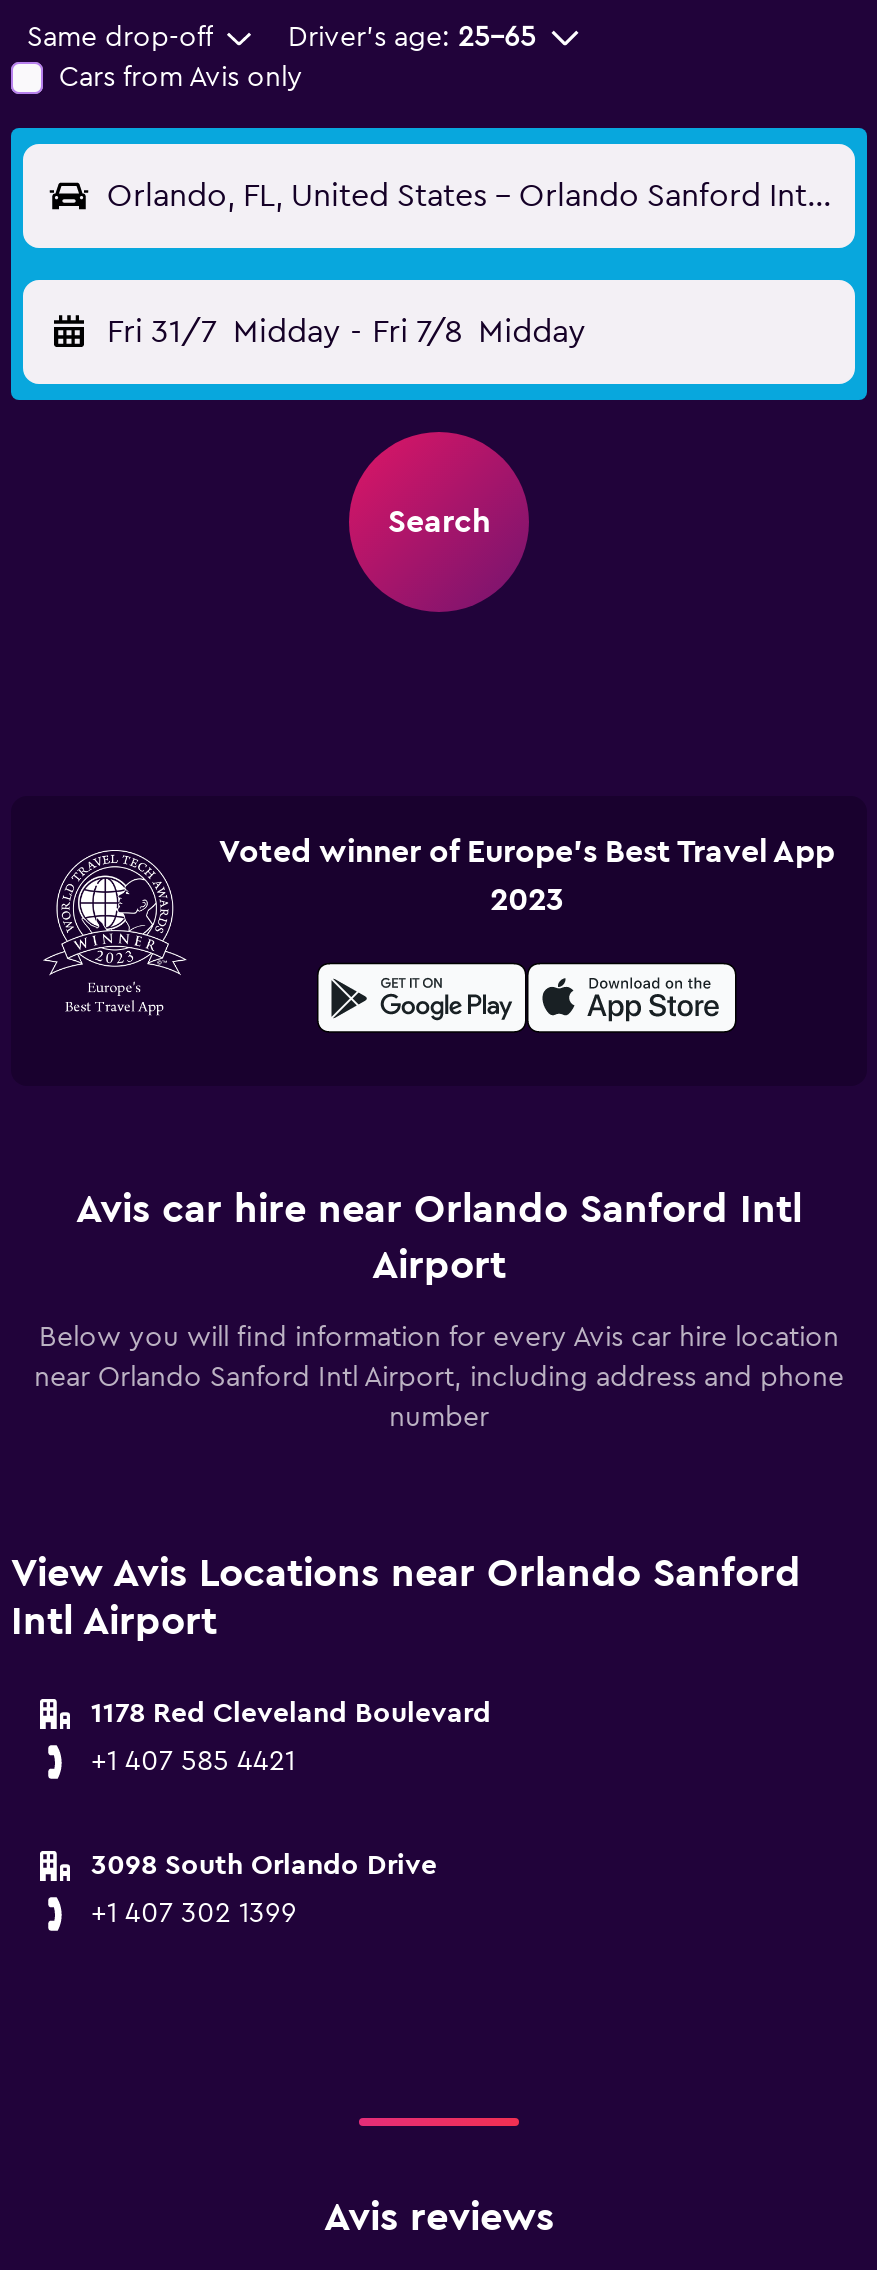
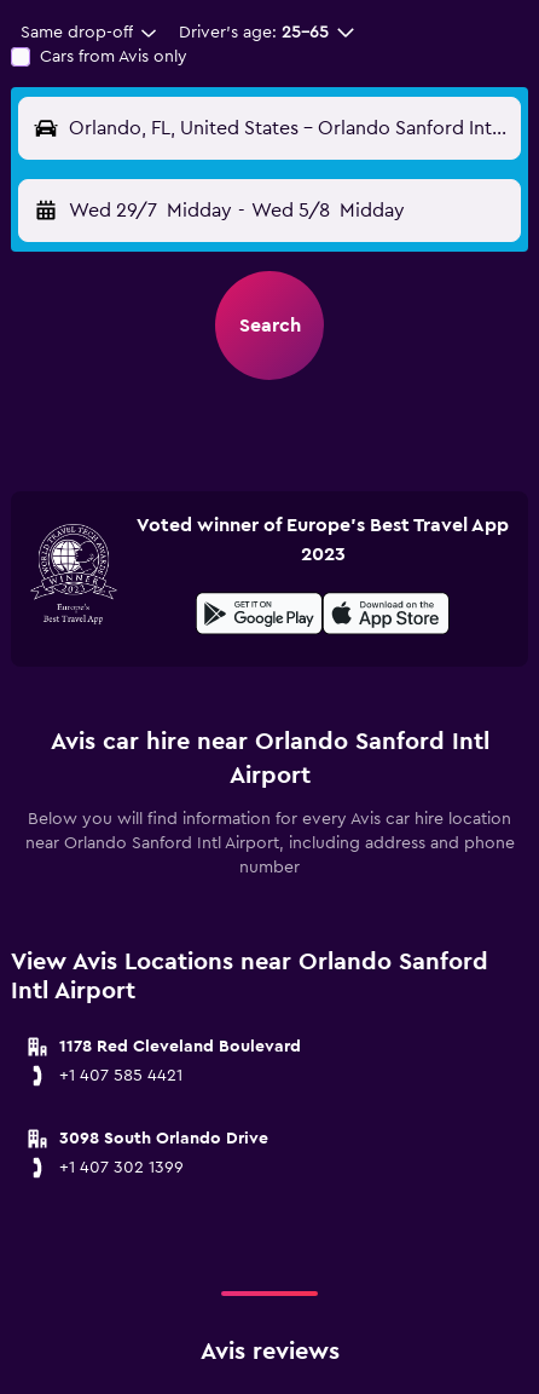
[107,316,586,348] Fri 31/7 Midday - Fri 7/8 Midday -> [69,201,404,220] Wed 29/7 Midday - Wed 5/8 Midday

